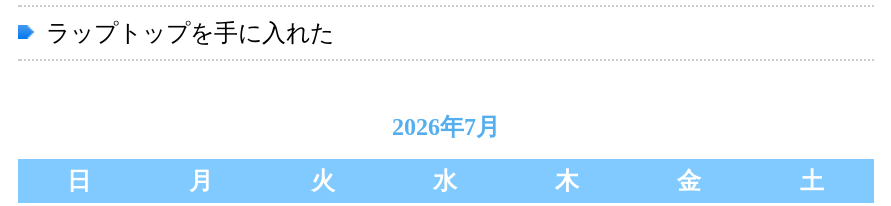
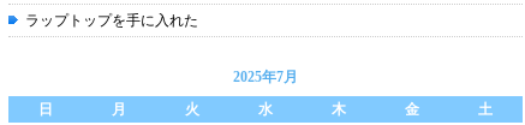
[392,113,500,141] 2026年7月 -> [233,69,298,85] 2025年7月

